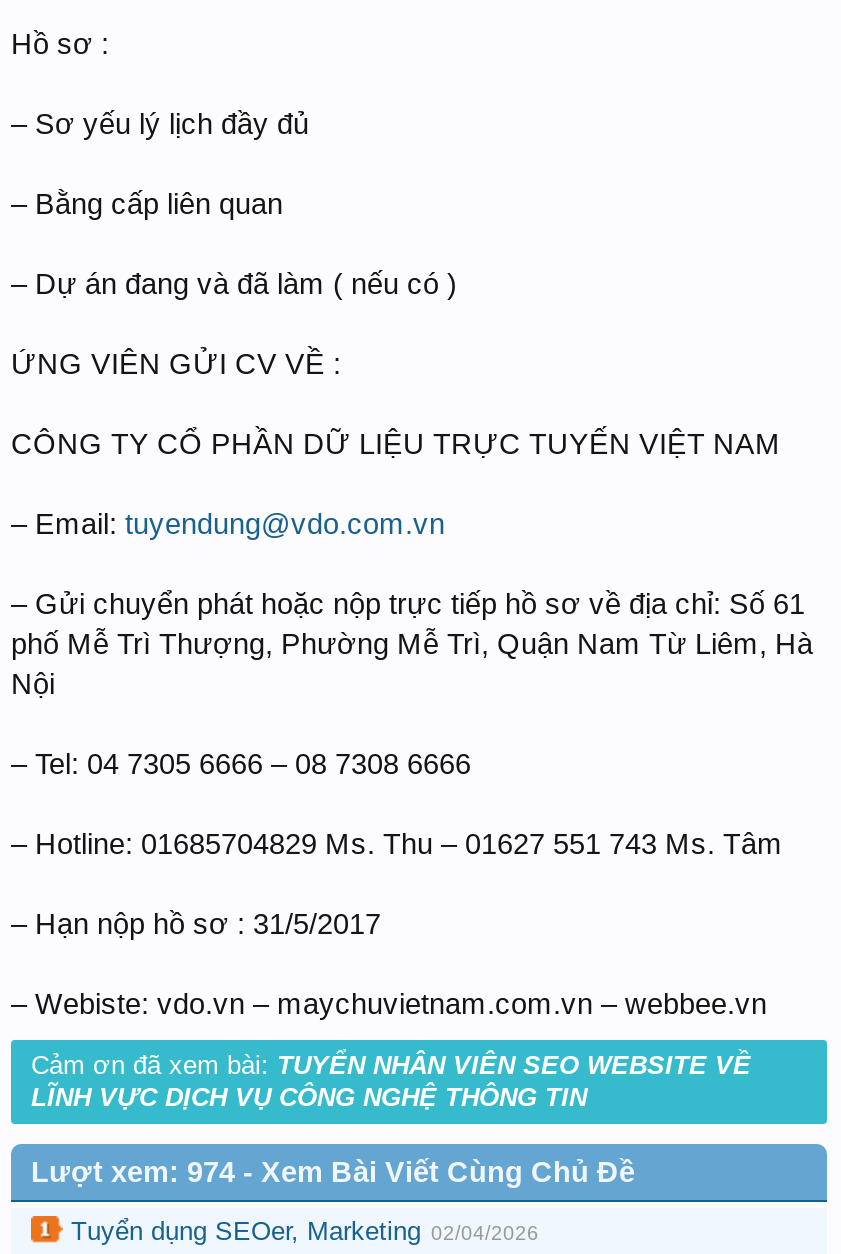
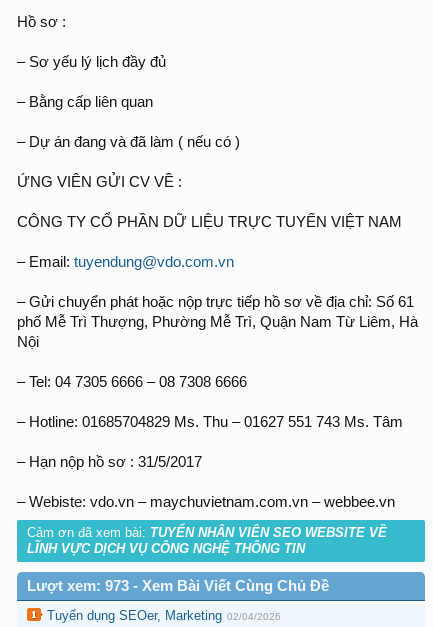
[31,1156,635,1188] Lượt xem: 974 - Xem Bài Viết Cùng Chủ Đề -> [27,578,329,594] Lượt xem: 973 - Xem Bài Viết Cùng Chủ Đề

